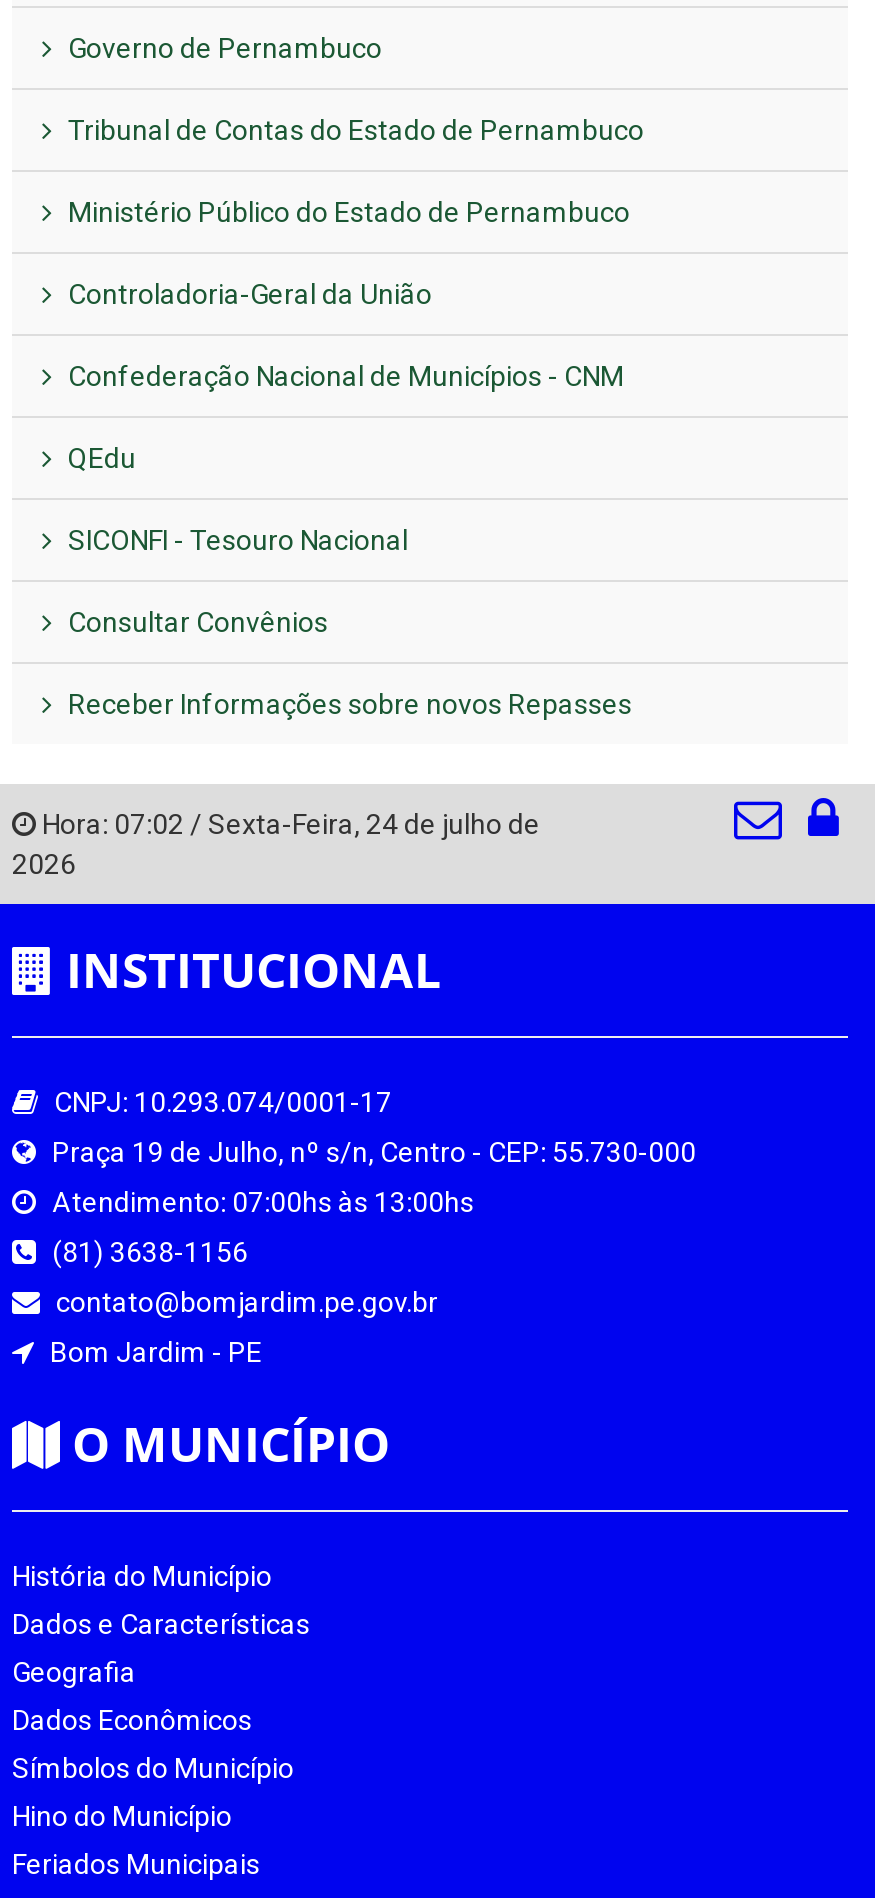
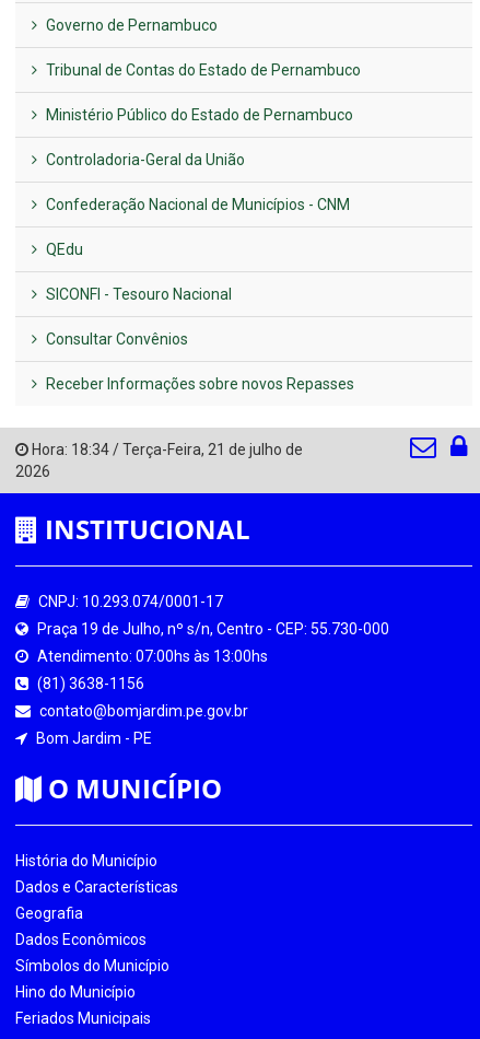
[36,807,540,839] Hora: 07:02 / Sexta-Feira, 24 de julho de -> [28,440,303,458] Hora: 18:34 / Terça-Feira, 21 de julho de

